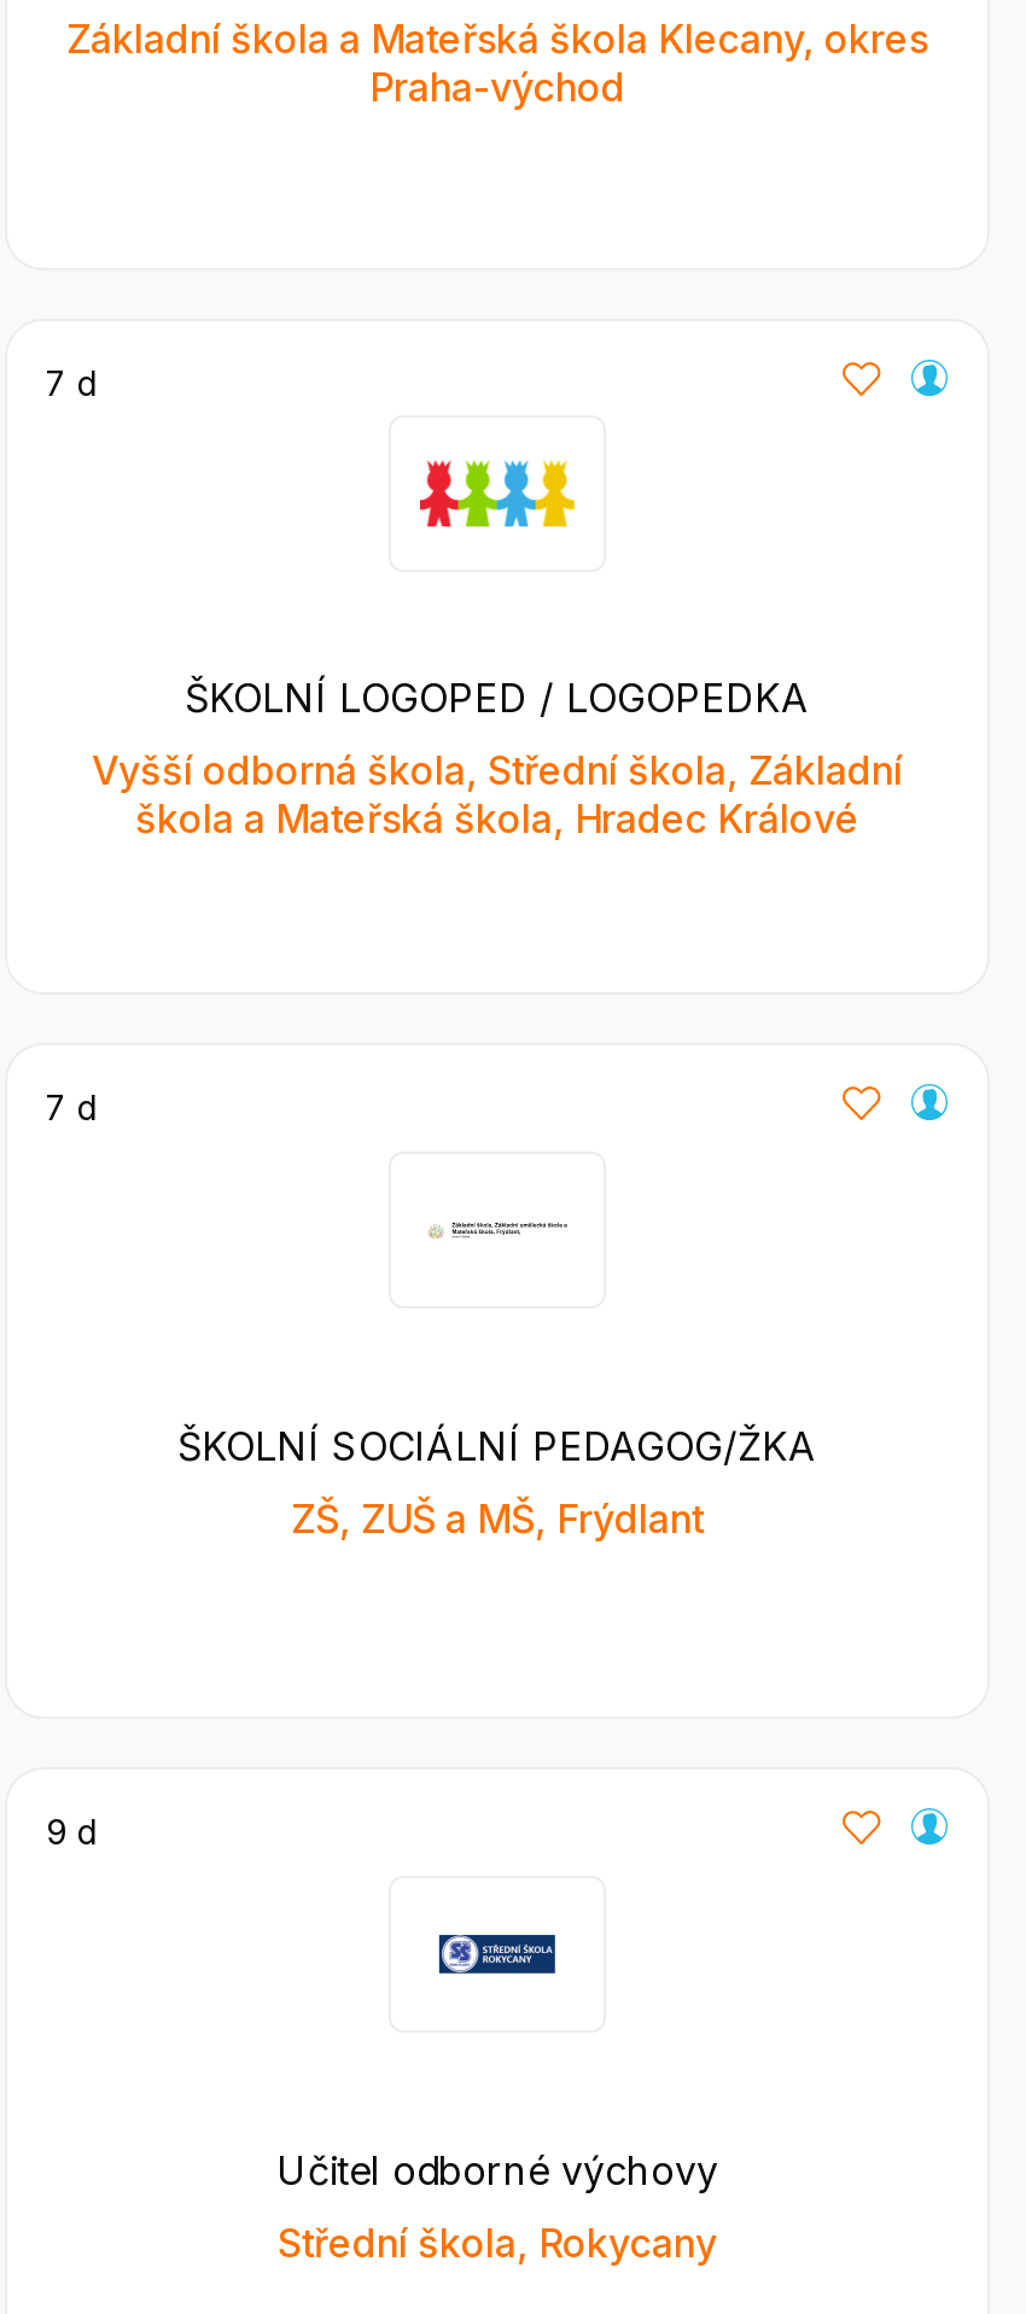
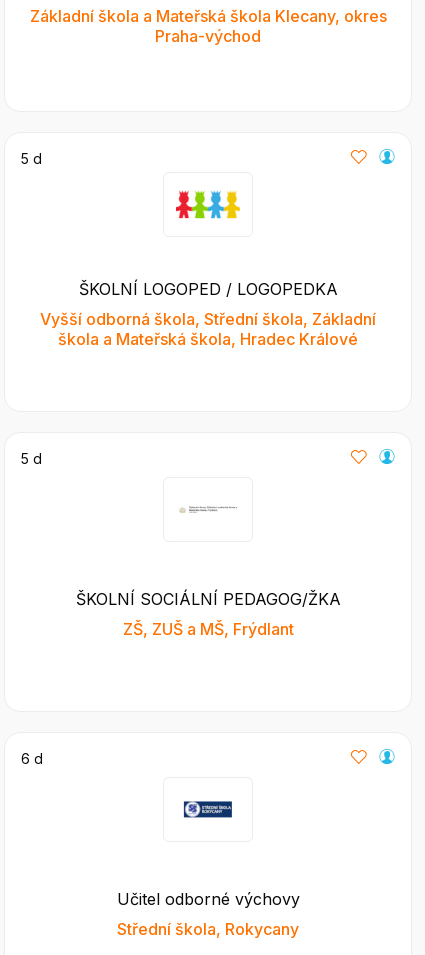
[46,362,99,403] 7 d -> [21,150,42,167] 5 d
[46,1086,99,1127] 7 d -> [21,450,42,467] 5 d
[46,1811,99,1852] 9 d -> [21,750,43,767] 6 d

